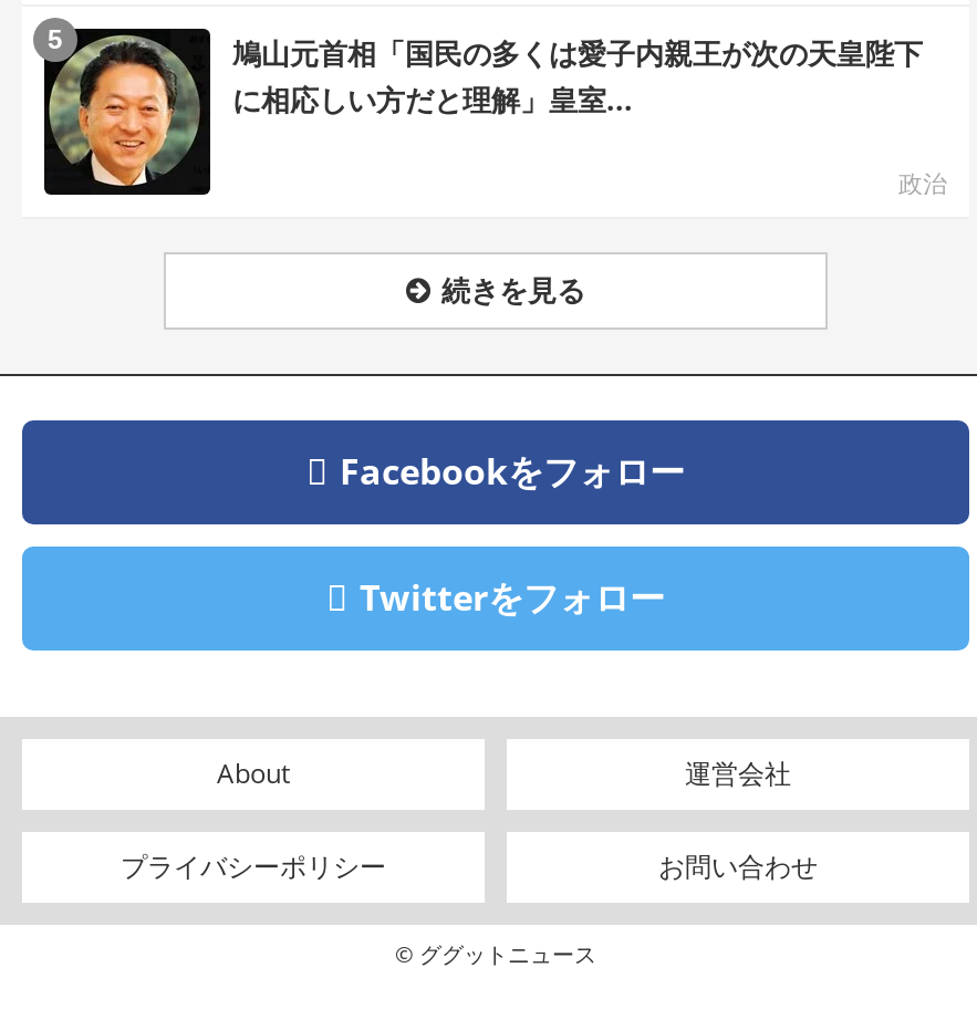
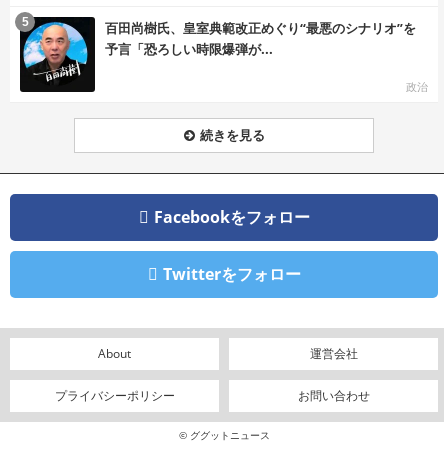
[46,32,923,188] [image] | 鳩山元首相「国民の多くは愛子内親王が次の天皇陛下 | に相応しい方だと理解」皇室... -> [21,19,416,88] [image] | 百田尚樹氏、皇室典範改正めぐり“最悪のシナリオ”を | 予言「恐ろしい時限爆弾が...

